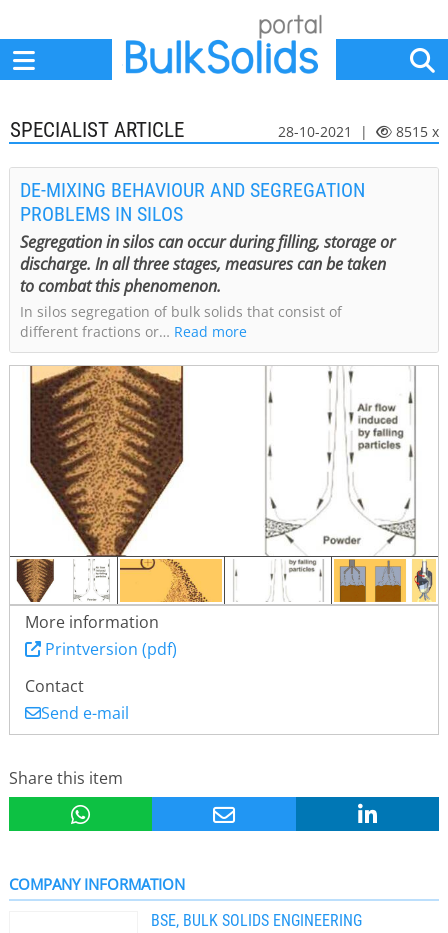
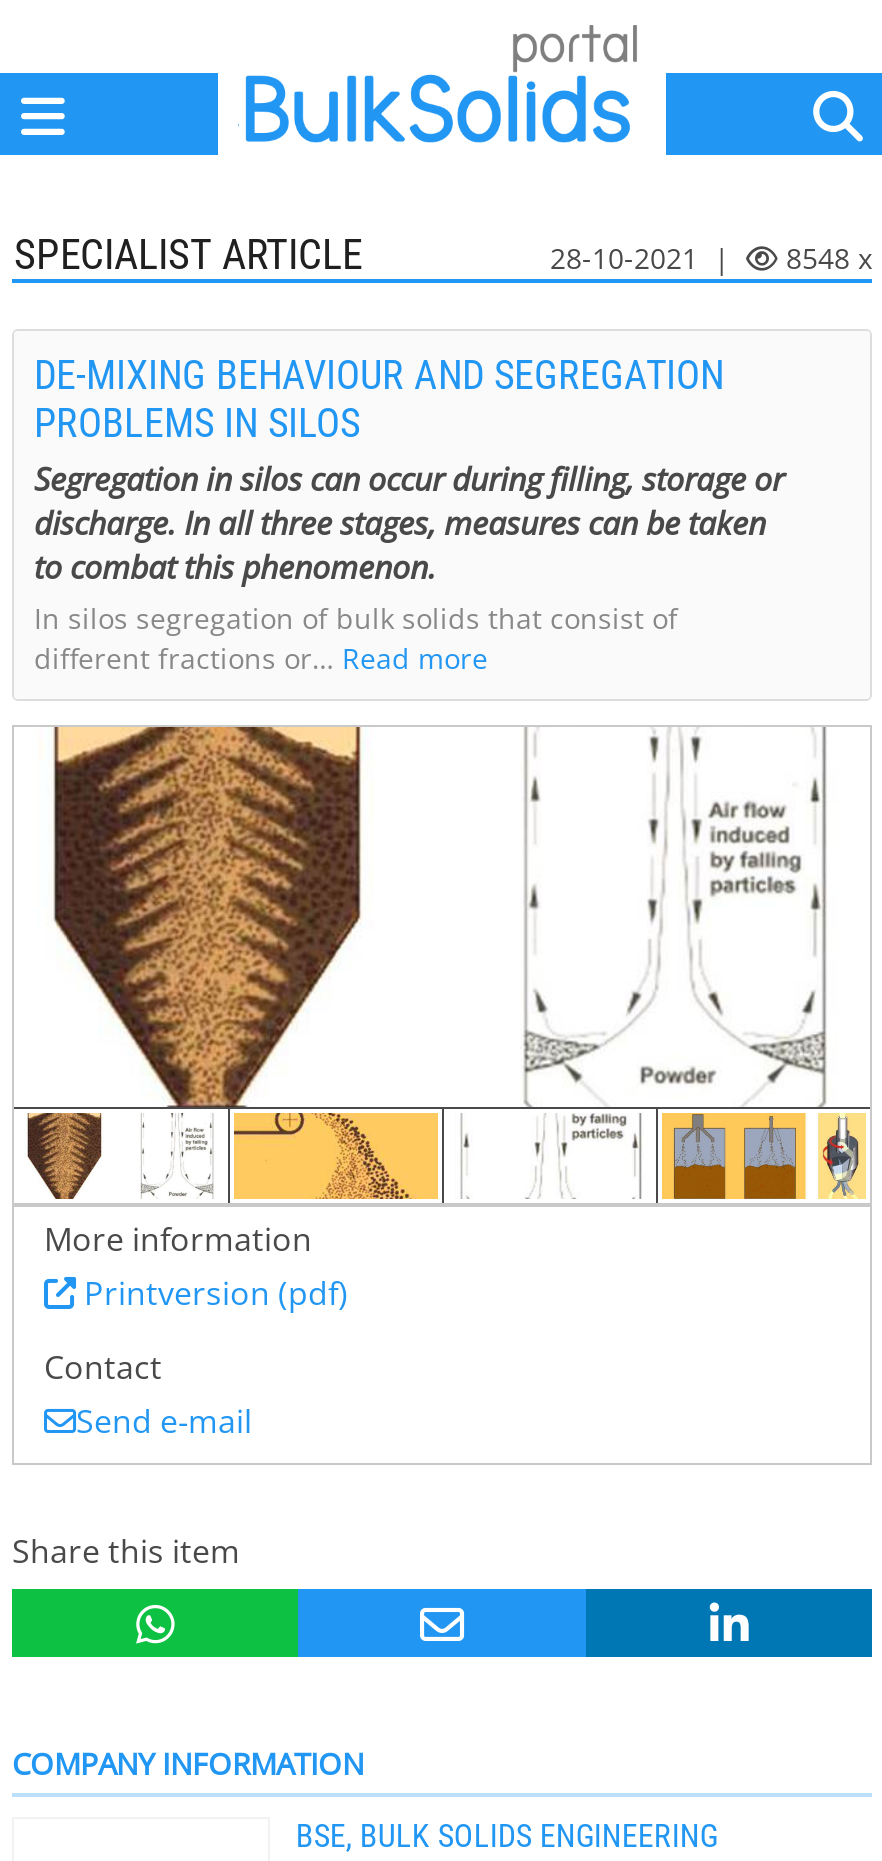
[396,122,439,141] 8515 x -> [786,239,872,277] 8548 x

